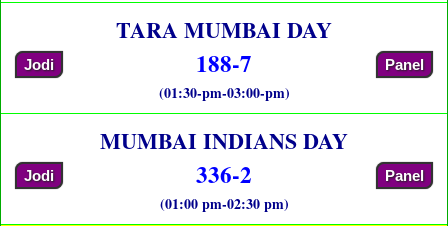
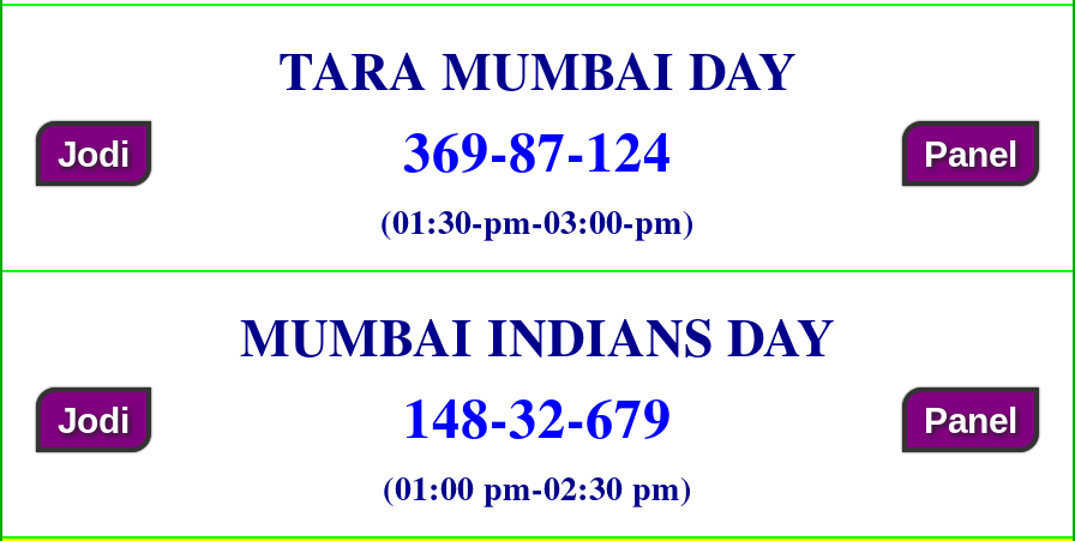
[196,46,252,80] 188-7 -> [403,109,672,190] 369-87-124
[196,157,252,191] 336-2 -> [403,375,672,457] 148-32-679

